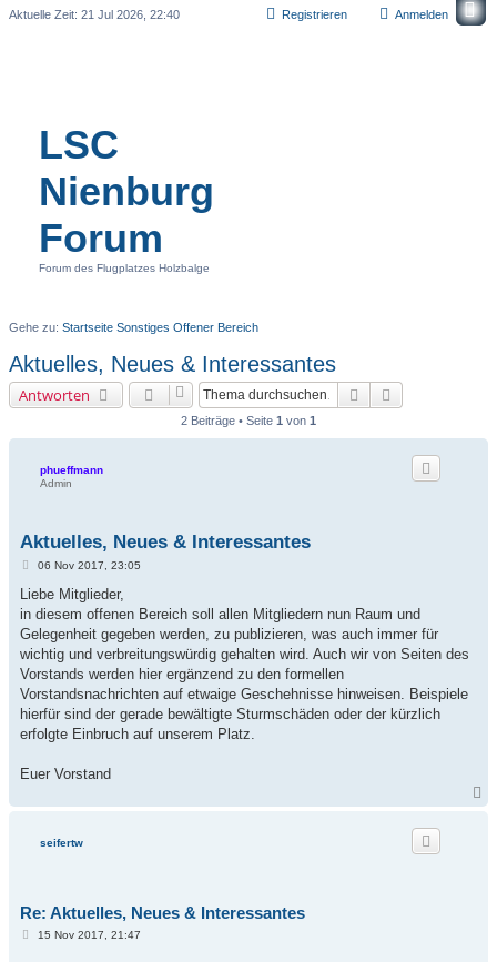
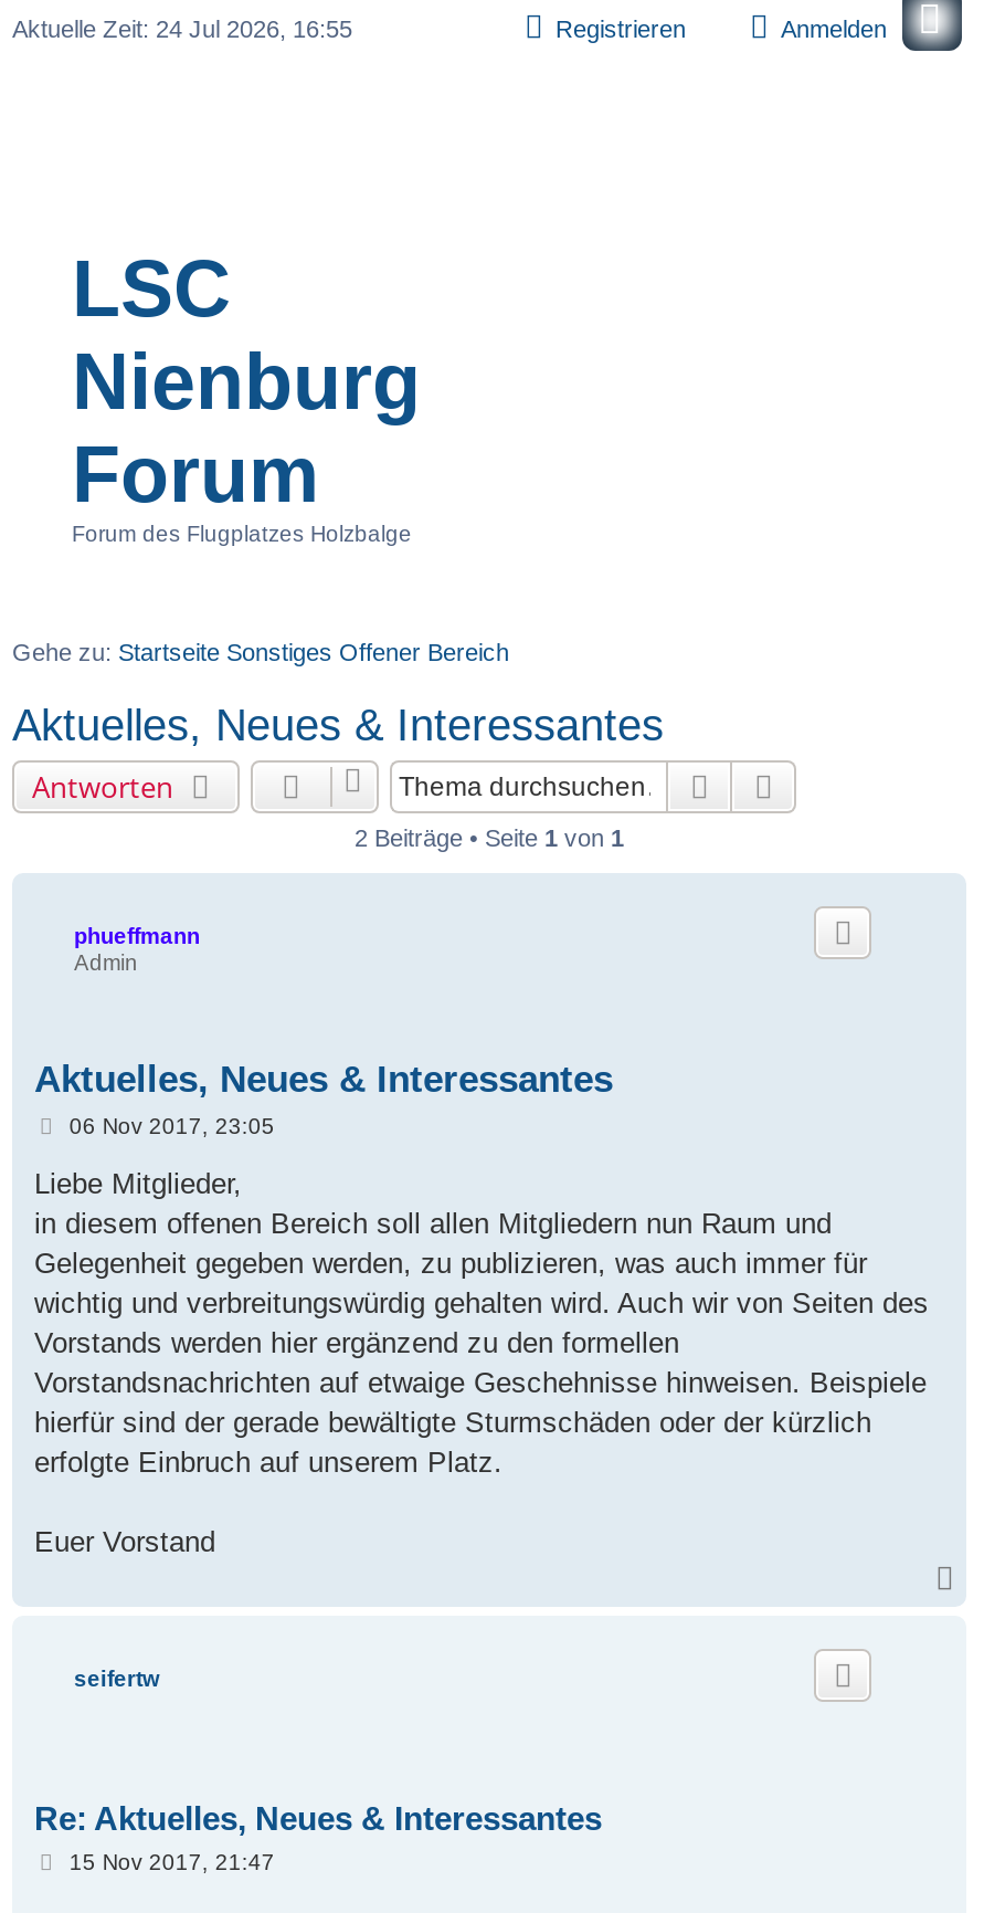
[9,8,180,21] Aktuelle Zeit: 21 Jul 2026, 22:40 -> [12,15,352,42] Aktuelle Zeit: 24 Jul 2026, 16:55

